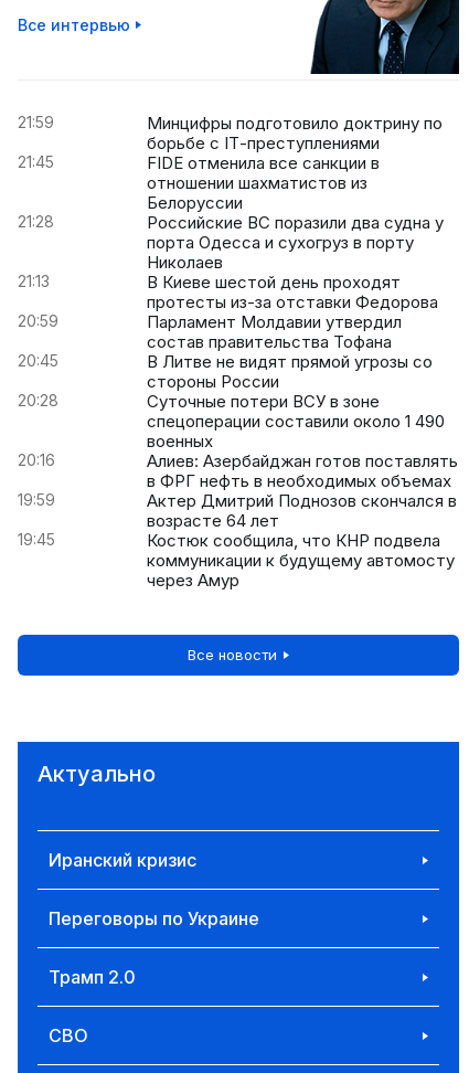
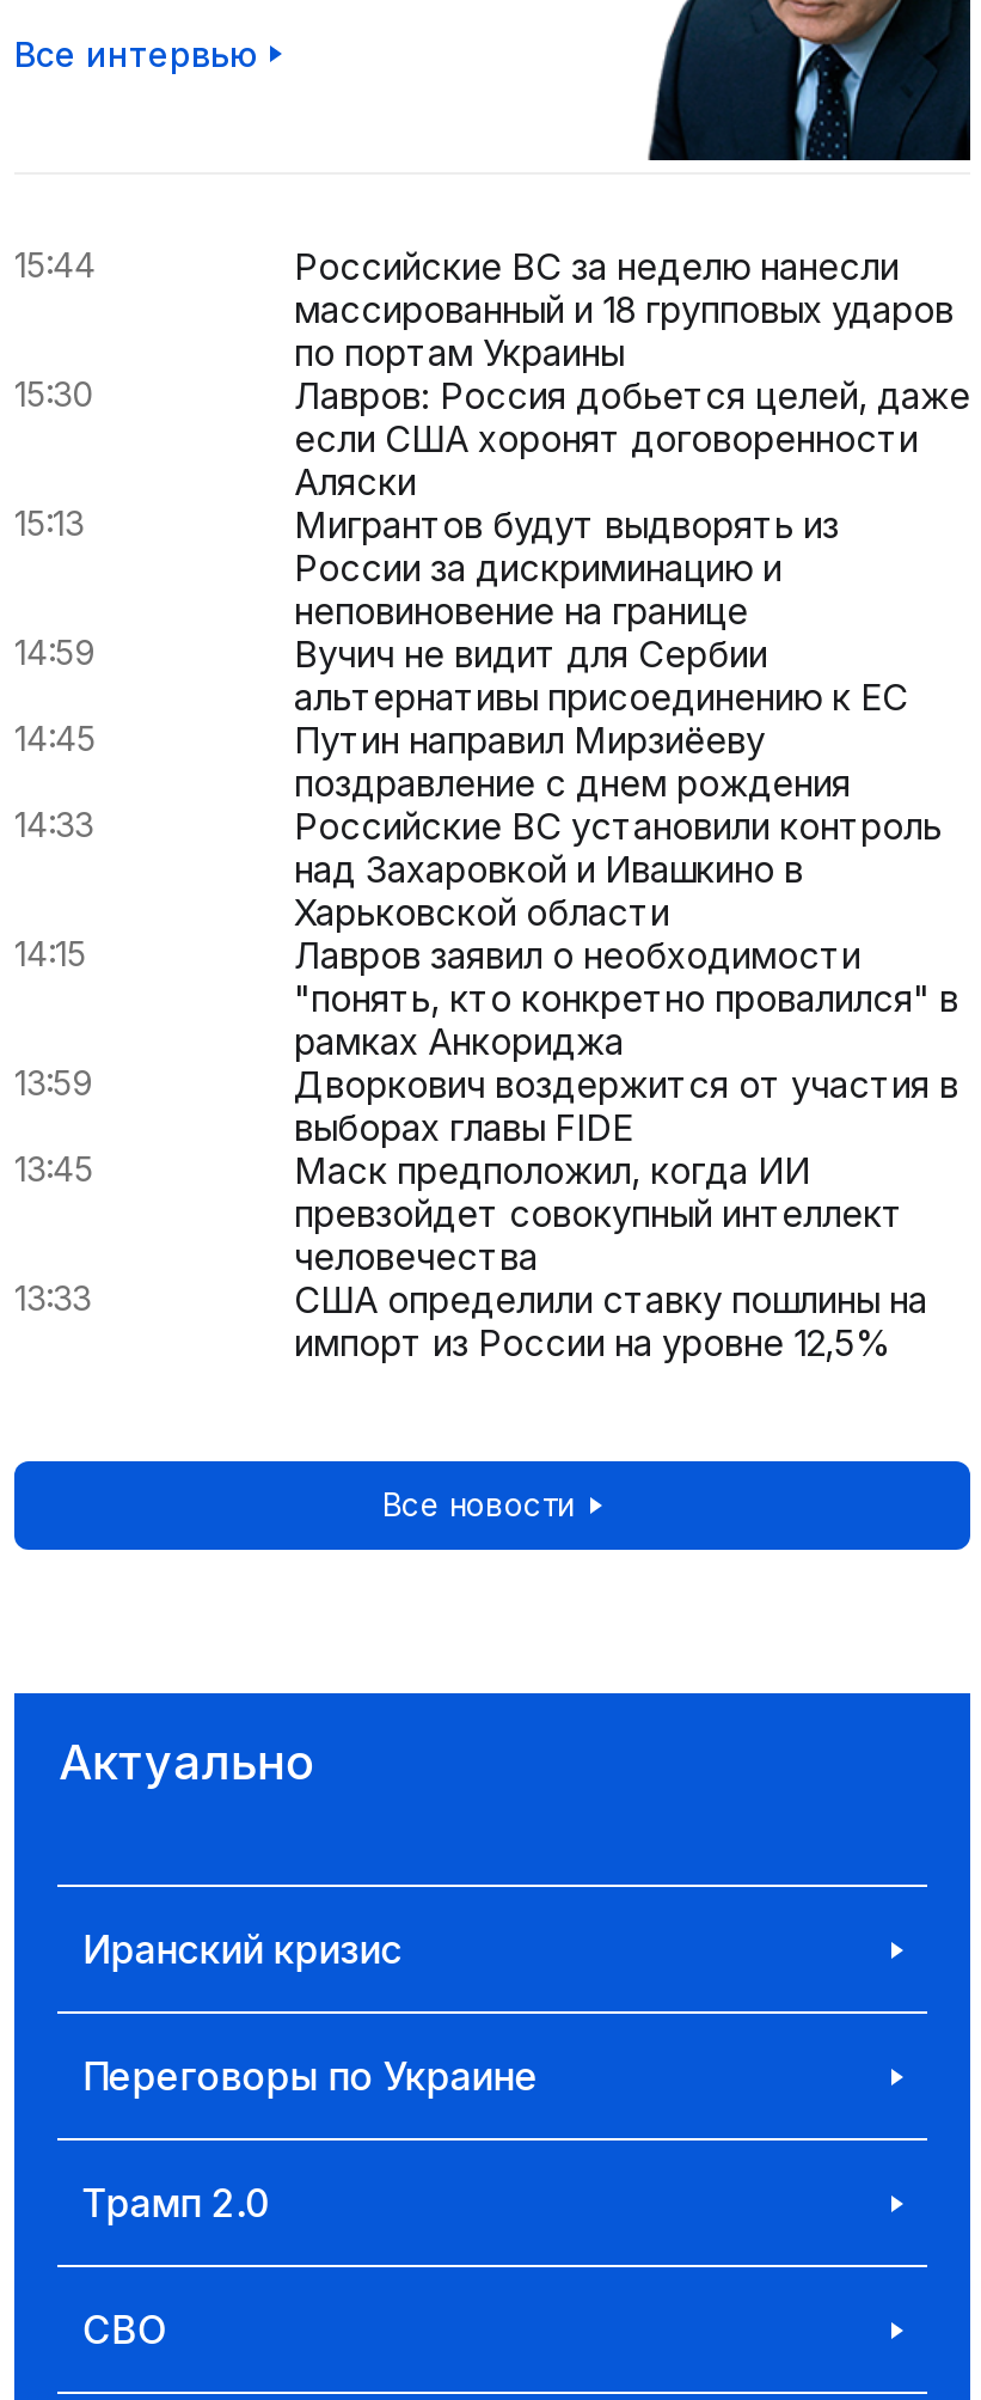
[18,112,458,590] 21:59 | Минцифры подготовило доктрину по | борьбе с IТ-преступлениями | 21:45 | FIDE отменила все санкции в | отношении шахматистов из | Белоруссии | 21:28 | Российские ВС поразили два судна у | порта Одесса и сухогруз в порту | Николаев | 21:13 | В Киеве шестой день проходят | протесты из-за отставки Федорова | 20:59 | Парламент Молдавии утвердил | состав правительства Тофана | 20:45 | В Литве не видят прямой угрозы со | стороны России | 20:28 | Суточные потери ВСУ в зоне | спецоперации составили около 1 490 | военных | 20:16 | Алиев: Азербайджан готов поставлять | в ФРГ нефть в необходимых объемах | 19:59 | Актер Дмитрий Поднозов скончался в | возрасте 64 лет | 19:45 | Костюк сообщила, что КНР подвела | коммуникации к будущему автомосту | через Амур -> [14,243,970,1364] 15:44 | Российские ВС за неделю нанесли | массированный и 18 групповых ударов | по портам Украины | 15:30 | Лавров: Россия добьется целей, даже | если США хоронят договоренности | Аляски | 15:13 | Мигрантов будут выдворять из | России за дискриминацию и | неповиновение на границе | 14:59 | Вучич не видит для Сербии | альтернативы присоединению к ЕС | 14:45 | Путин направил Мирзиёеву | поздравление с днем рождения | 14:33 | Российские ВС установили контроль | над Захаровкой и Ивашкино в | Харьковской области | 14:15 | Лавров заявил о необходимости | "понять, кто конкретно провалился" в | рамках Анкориджа | 13:59 | Дворкович воздержится от участия в | выборах главы FIDE | 13:45 | Маск предположил, когда ИИ | превзойдет совокупный интеллект | человечества | 13:33 | США определили ставку пошлины на | импорт из России на уровне 12,5%

